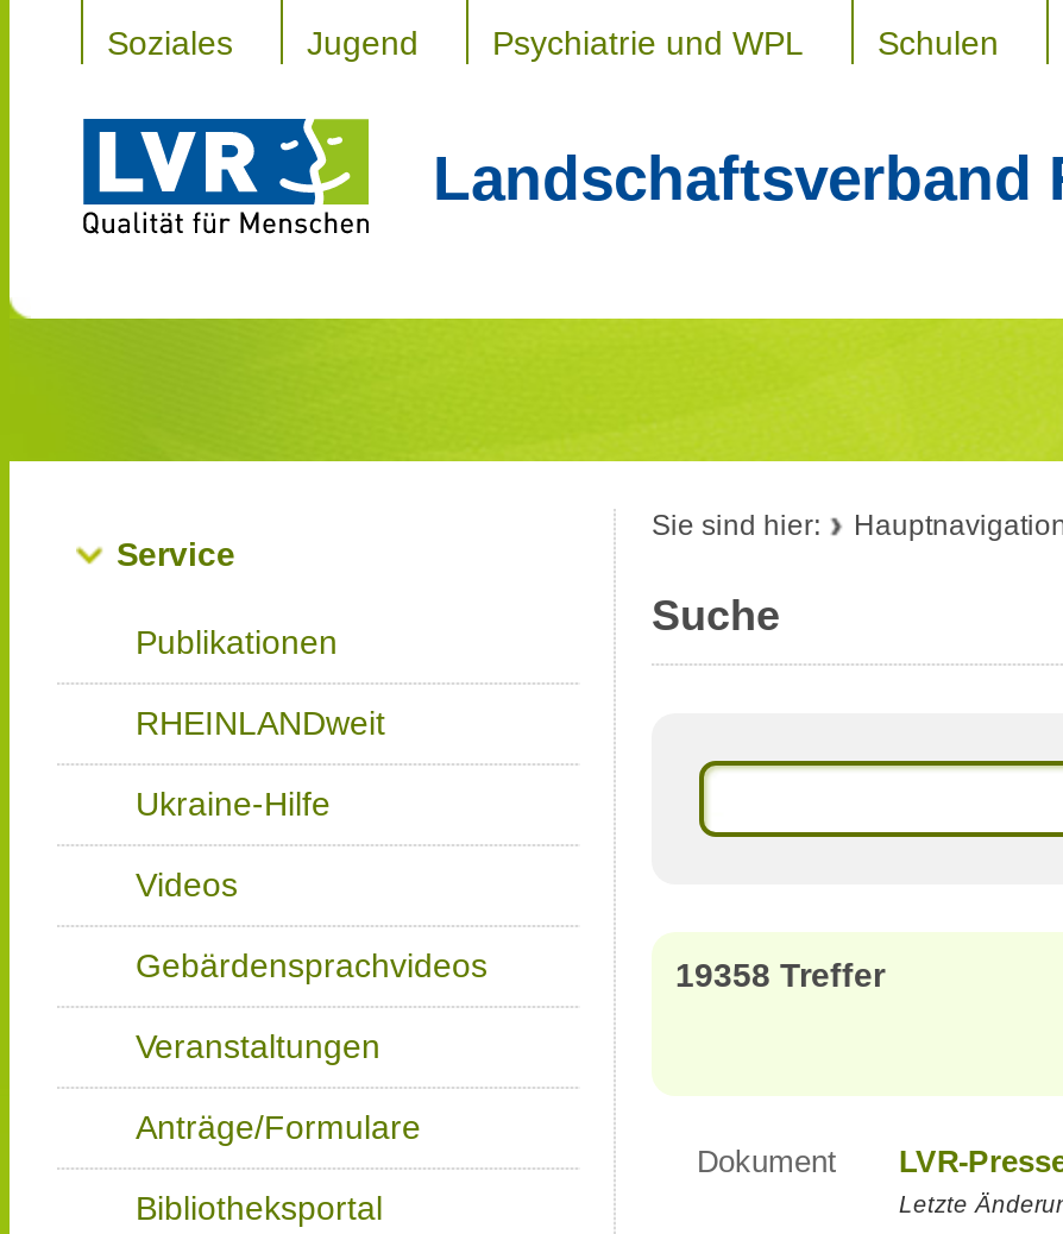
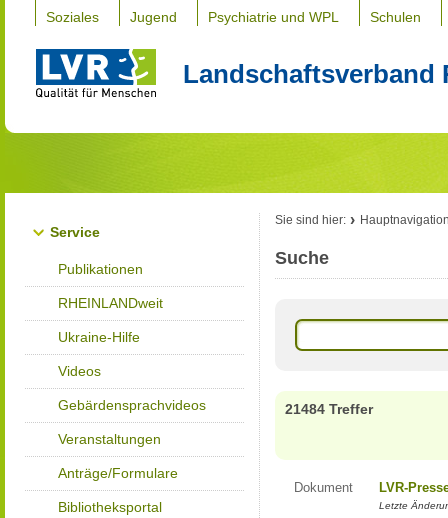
[675,956,885,994] 19358 Treffer -> [285,401,373,417] 21484 Treffer

